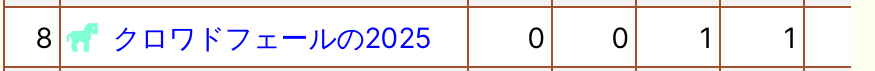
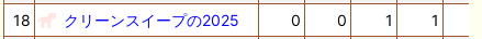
[35,20,53,54] 8 -> [13,11,31,29] 18
[113,20,433,54] クロワドフェールの2025 -> [63,11,239,29] クリーンスイープの2025

